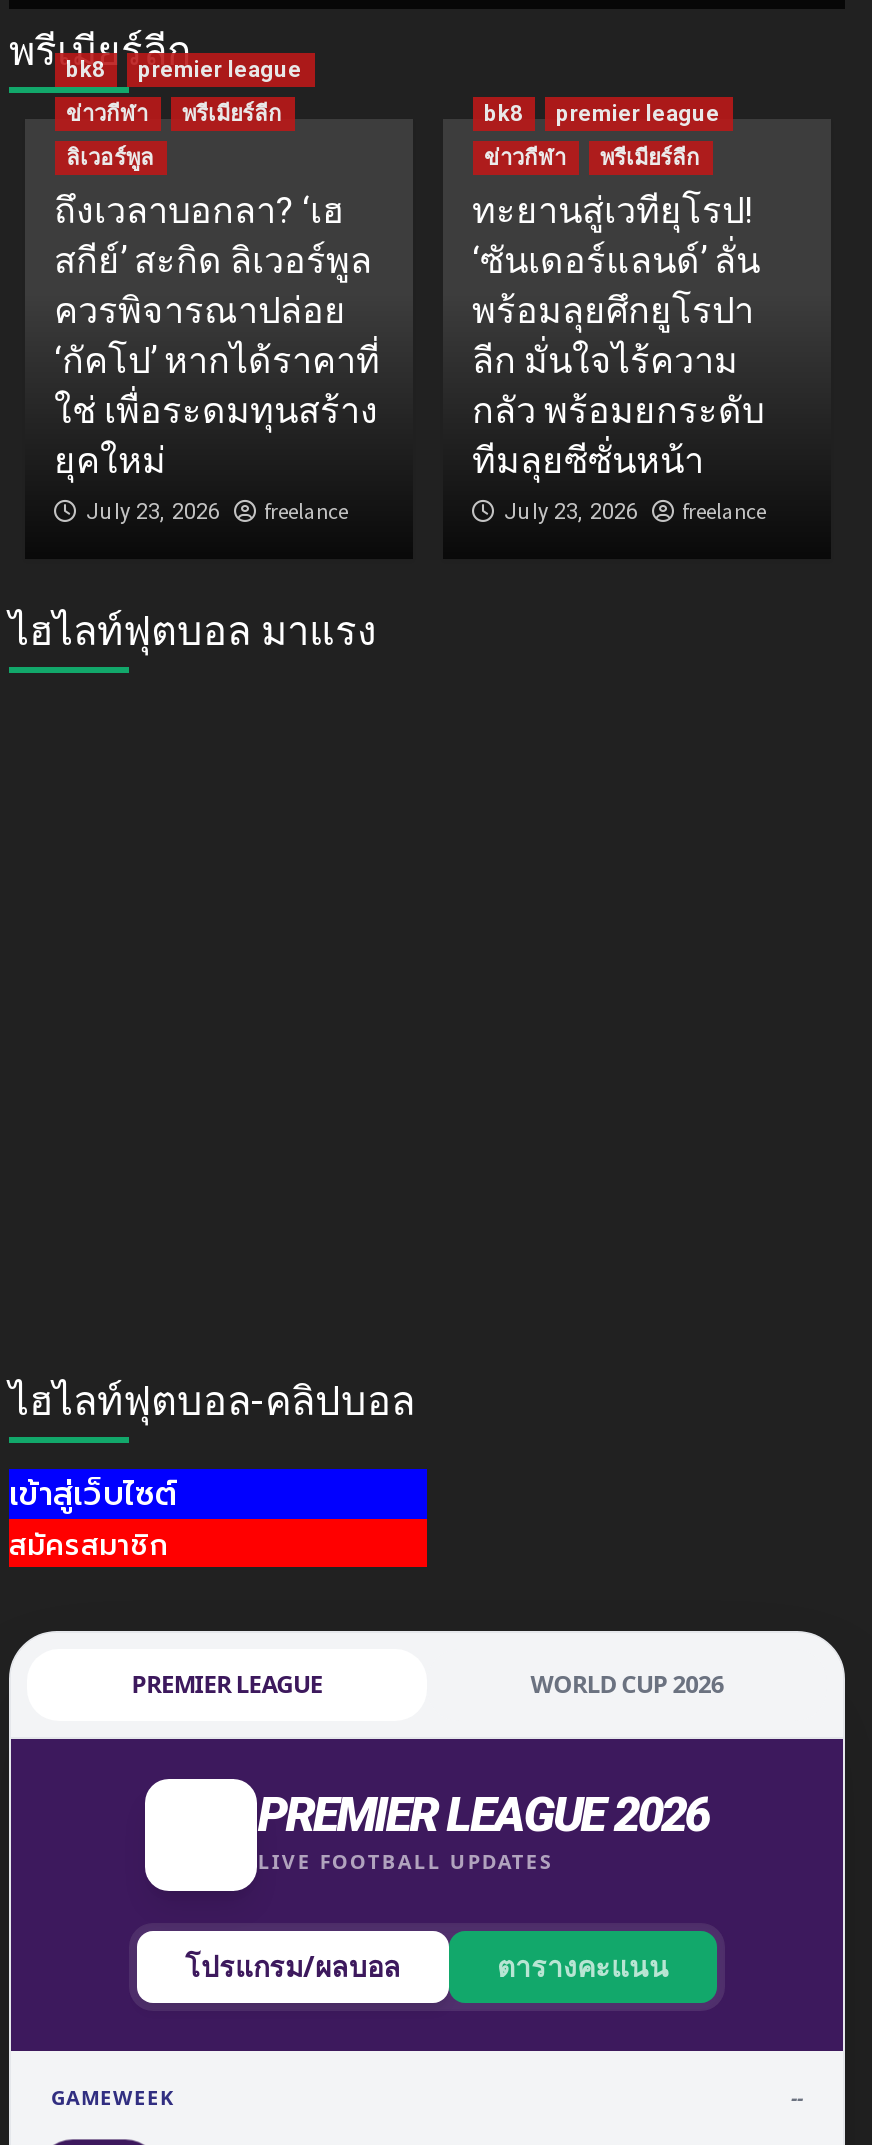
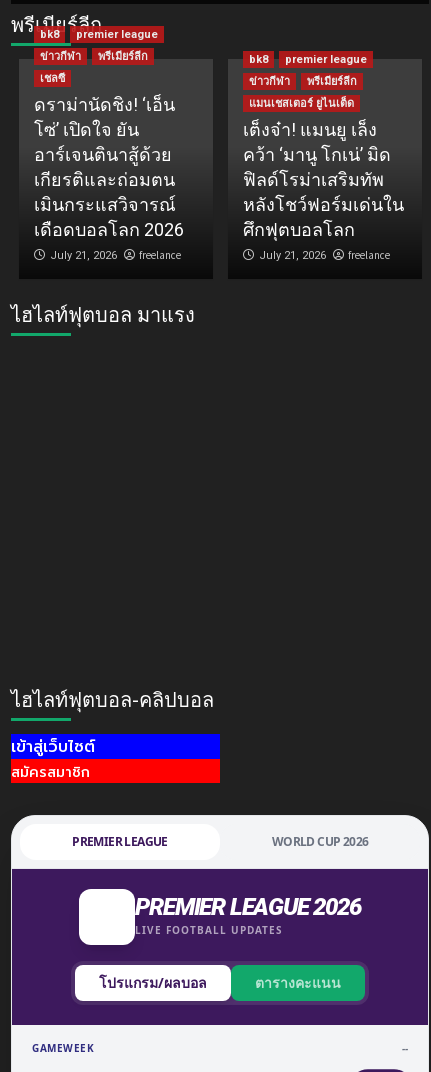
[54,144,380,524] ลิเวอร์พูล | ถึงเวลาบอกลา? ‘เฮ | สกีย์’ สะกิด ลิเวอร์พูล | ควรพิจารณาปล่อย | ‘กัคโป’ หากได้ราคาที่ | ใช่ เพื่อระดมทุนสร้าง | ยุคใหม่ | July 23, 2026 -> [33,72,183,262] เชลซี | ดราม่านัดชิง! ‘เอ็น | โซ่’ เปิดใจ ยัน | อาร์เจนตินาสู้ด้วย | เกียรติและถ่อมตน | เมินกระแสวิจารณ์ | เดือดบอลโลก 2026 | July 21, 2026
[472,188,764,524] ทะยานสู่เวทียุโรป! | ‘ซันเดอร์แลนด์’ ลั่น | พร้อมลุยศึกยูโรปา | ลีก มั่นใจไร้ความ | กลัว พร้อมยกระดับ | ทีมลุยซีซั่นหน้า | July 23, 2026 -> [242,97,403,262] แมนเชสเตอร์ ยูไนเต็ด | เต็งจ๋า! แมนยู เล็ง | คว้า ‘มานู โกเน่’ มิด | ฟิลด์โรม่าเสริมทัพ | หลังโชว์ฟอร์มเด่นใน | ศึกฟุตบอลโลก | July 21, 2026

